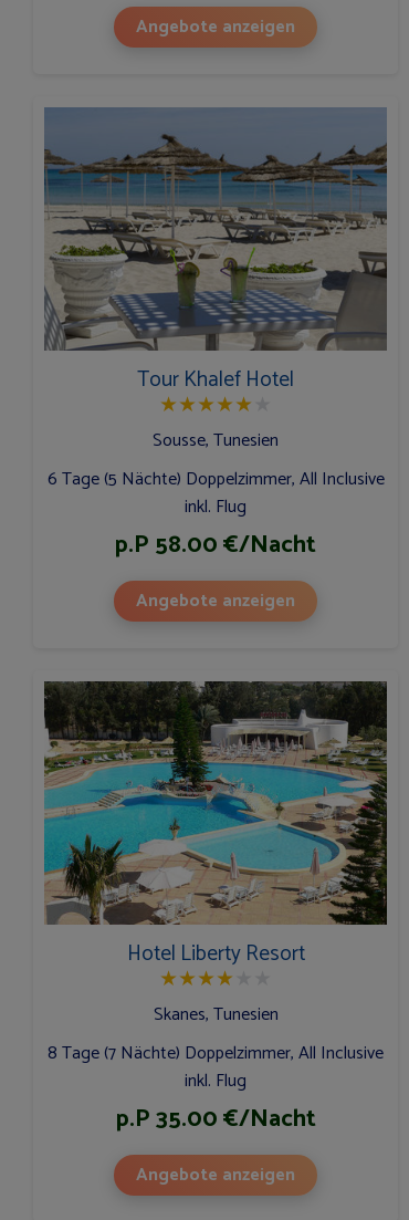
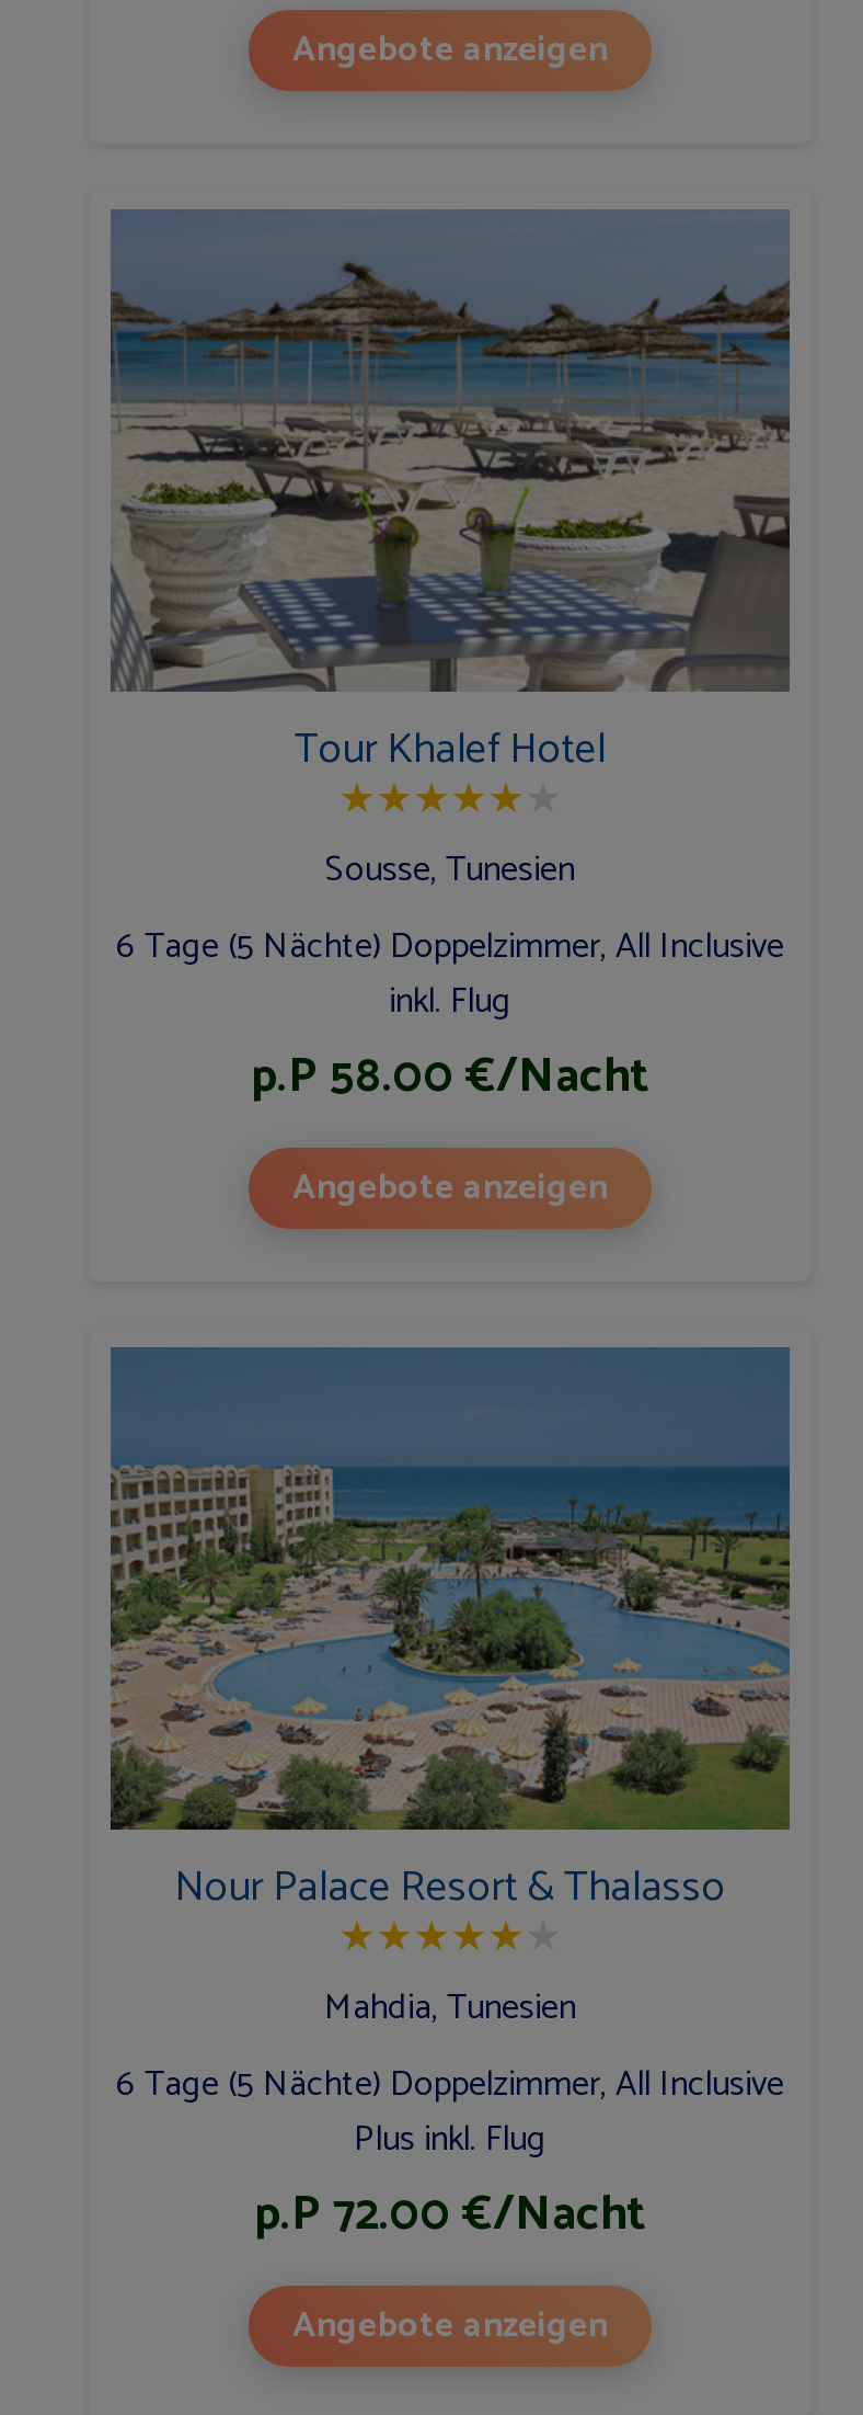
[43,680,388,972] [image] | Hotel Liberty Resort -> [108,1345,792,1923] [image] | Nour Palace Resort & Thalasso
[48,1000,384,1140] Skanes, Tunesien | 8 Tage (7 Nächte) Doppelzimmer, All Inclusive | inkl. Flug | p.P 35.00 €/Nacht -> [116,1980,784,2256] Mahdia, Tunesien | 6 Tage (5 Nächte) Doppelzimmer, All Inclusive | Plus inkl. Flug | p.P 72.00 €/Nacht

